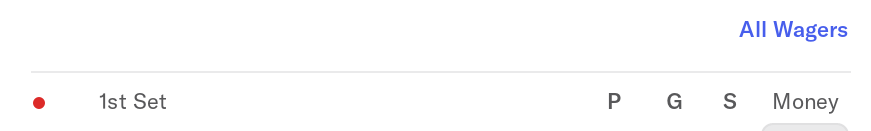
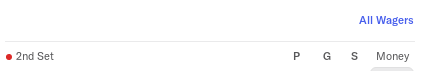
[99,87,167,115] 1st Set -> [16,49,54,63] 2nd Set

